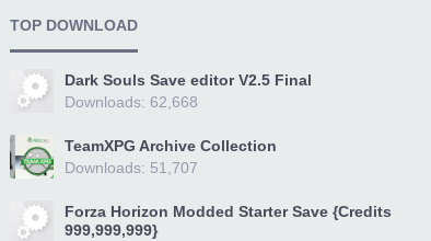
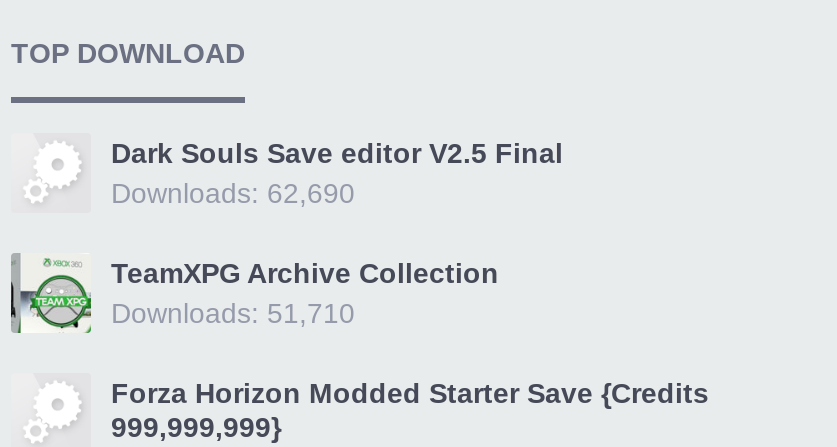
[65,93,198,111] Downloads: 62,668 -> [111,177,355,209] Downloads: 62,690
[65,159,198,176] Downloads: 51,707 -> [111,297,355,329] Downloads: 51,710

